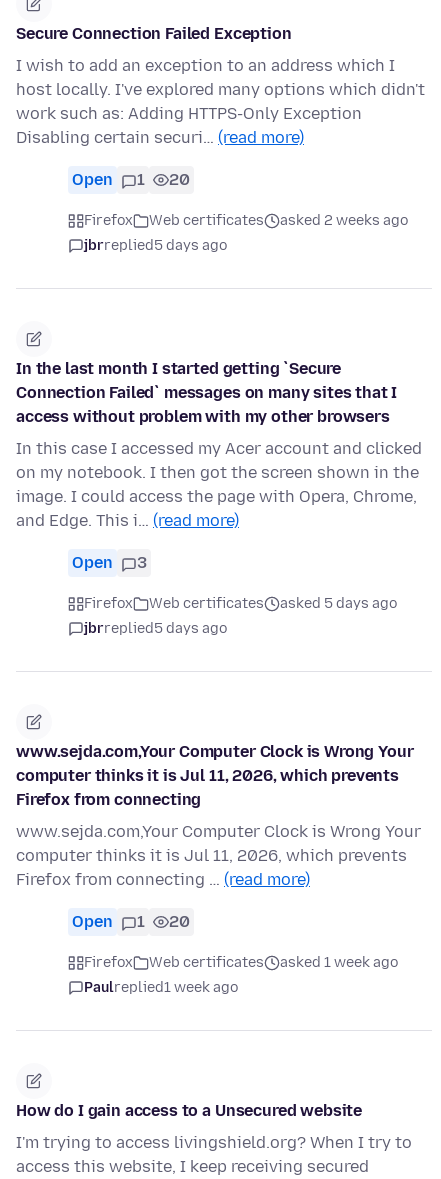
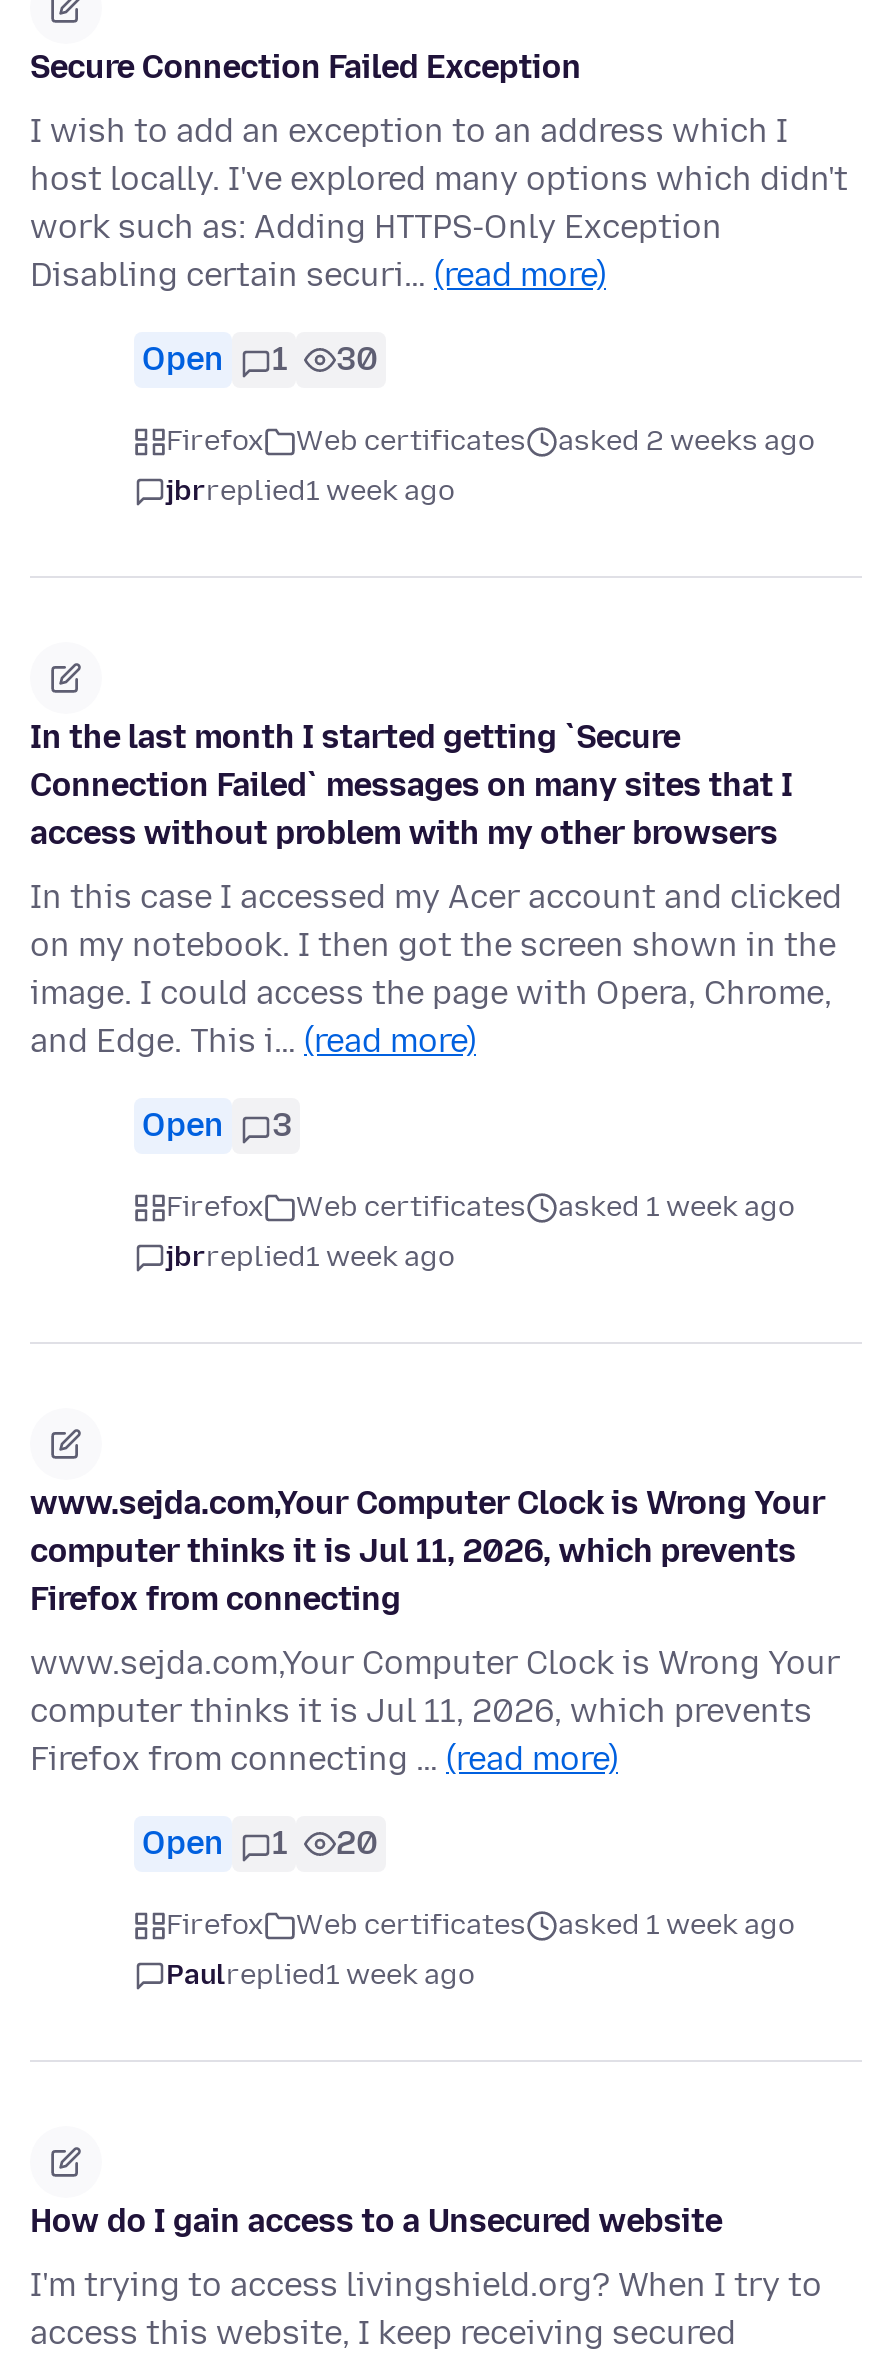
[72,170,190,189] Open 1 20 -> [142,341,378,379] Open 1 30
[84,237,227,254] jbrreplied5 days ago -> [166,475,454,509] jbrreplied1 week ago
[280,595,397,612] asked 5 days ago -> [558,1191,794,1225] asked 1 week ago
[84,620,227,637] jbrreplied5 days ago -> [166,1241,454,1275] jbrreplied1 week ago

